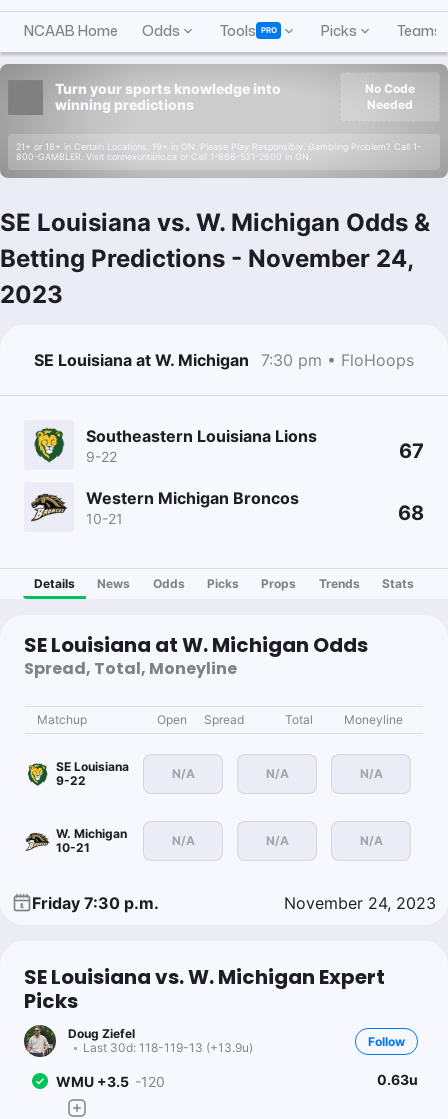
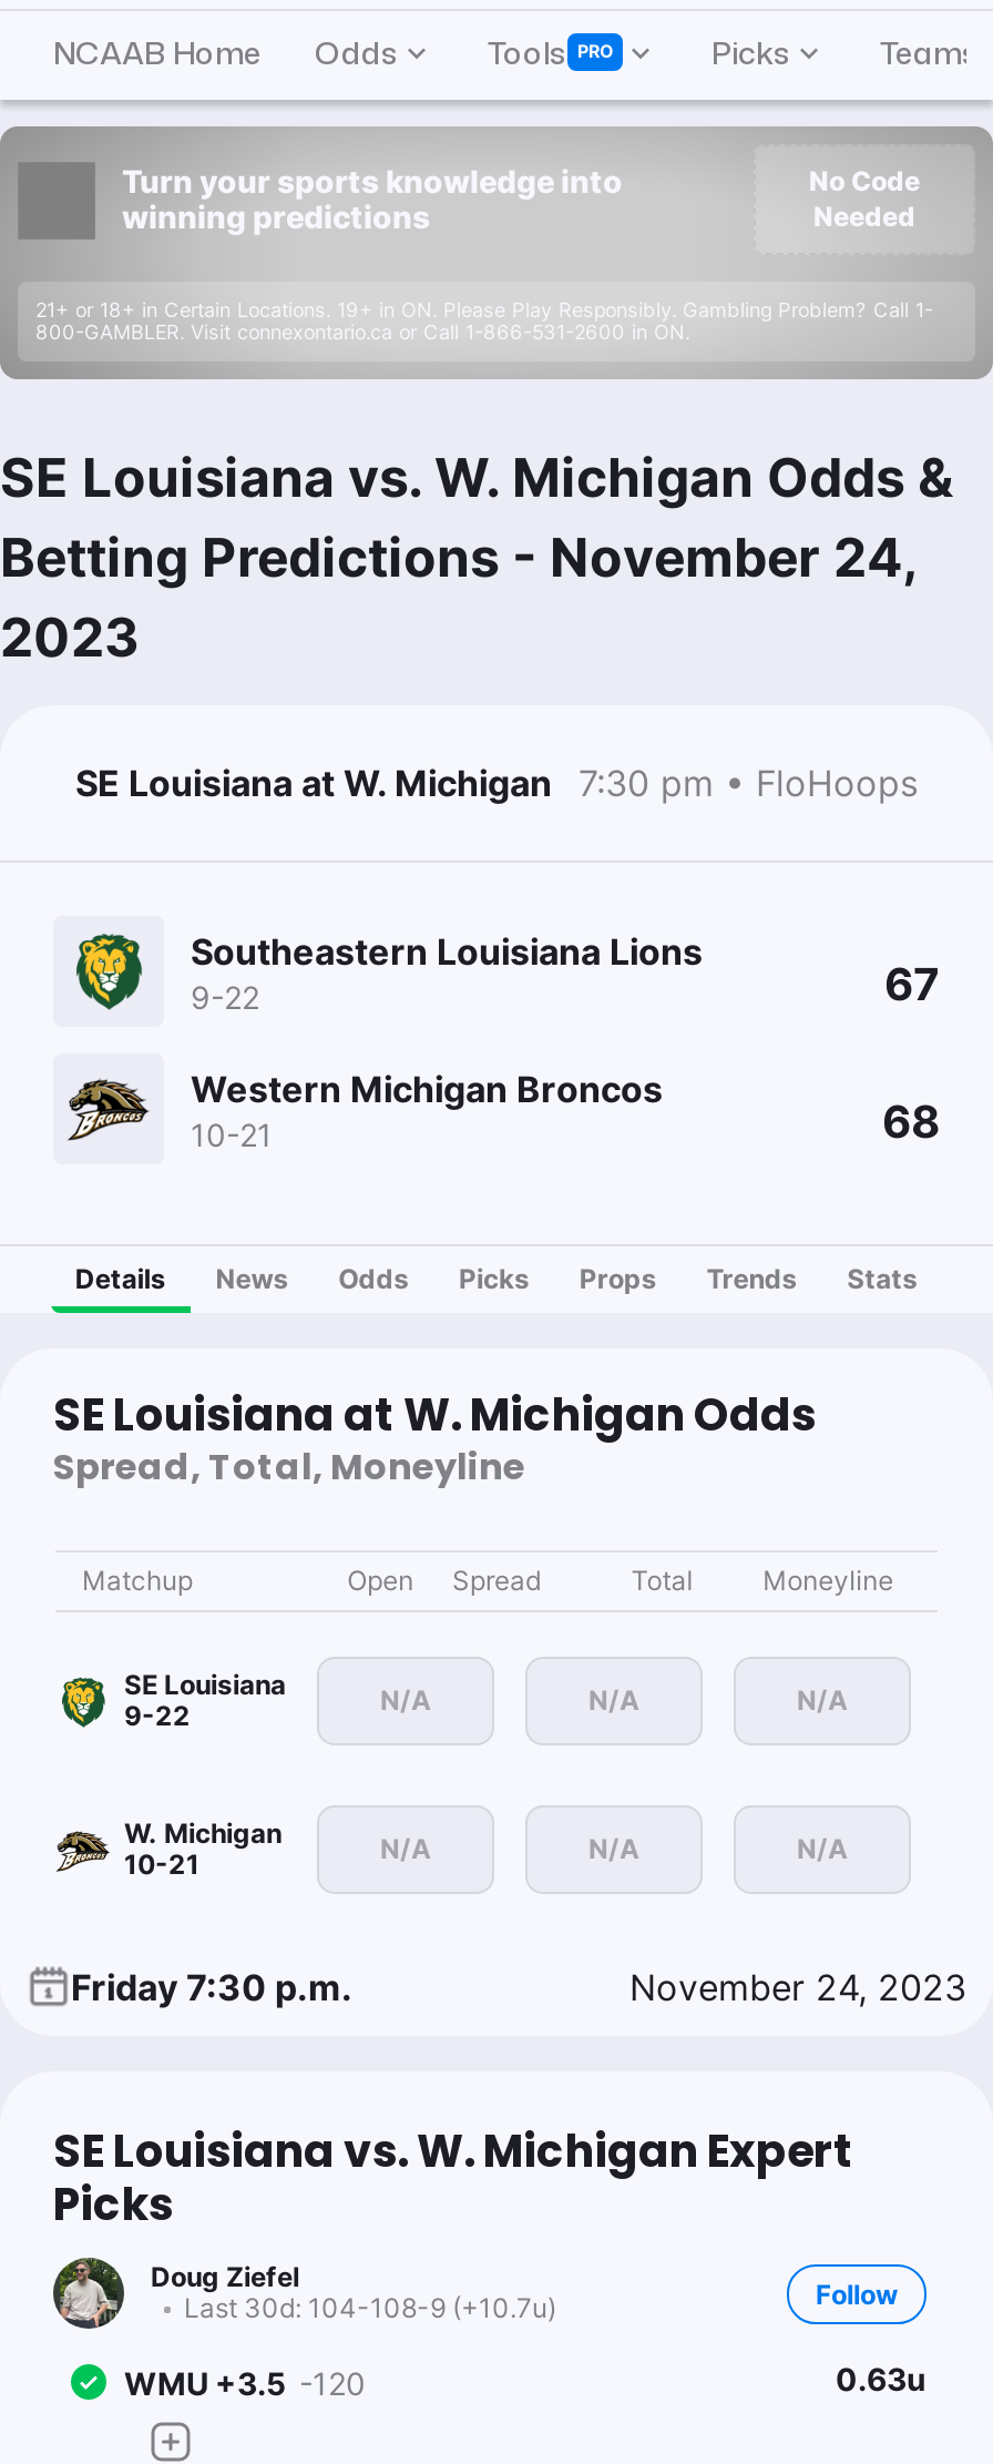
[83,1040,253,1055] Last 30d: 118-119-13 (+13.9u) -> [184,2291,556,2325] Last 30d: 104-108-9 (+10.7u)

